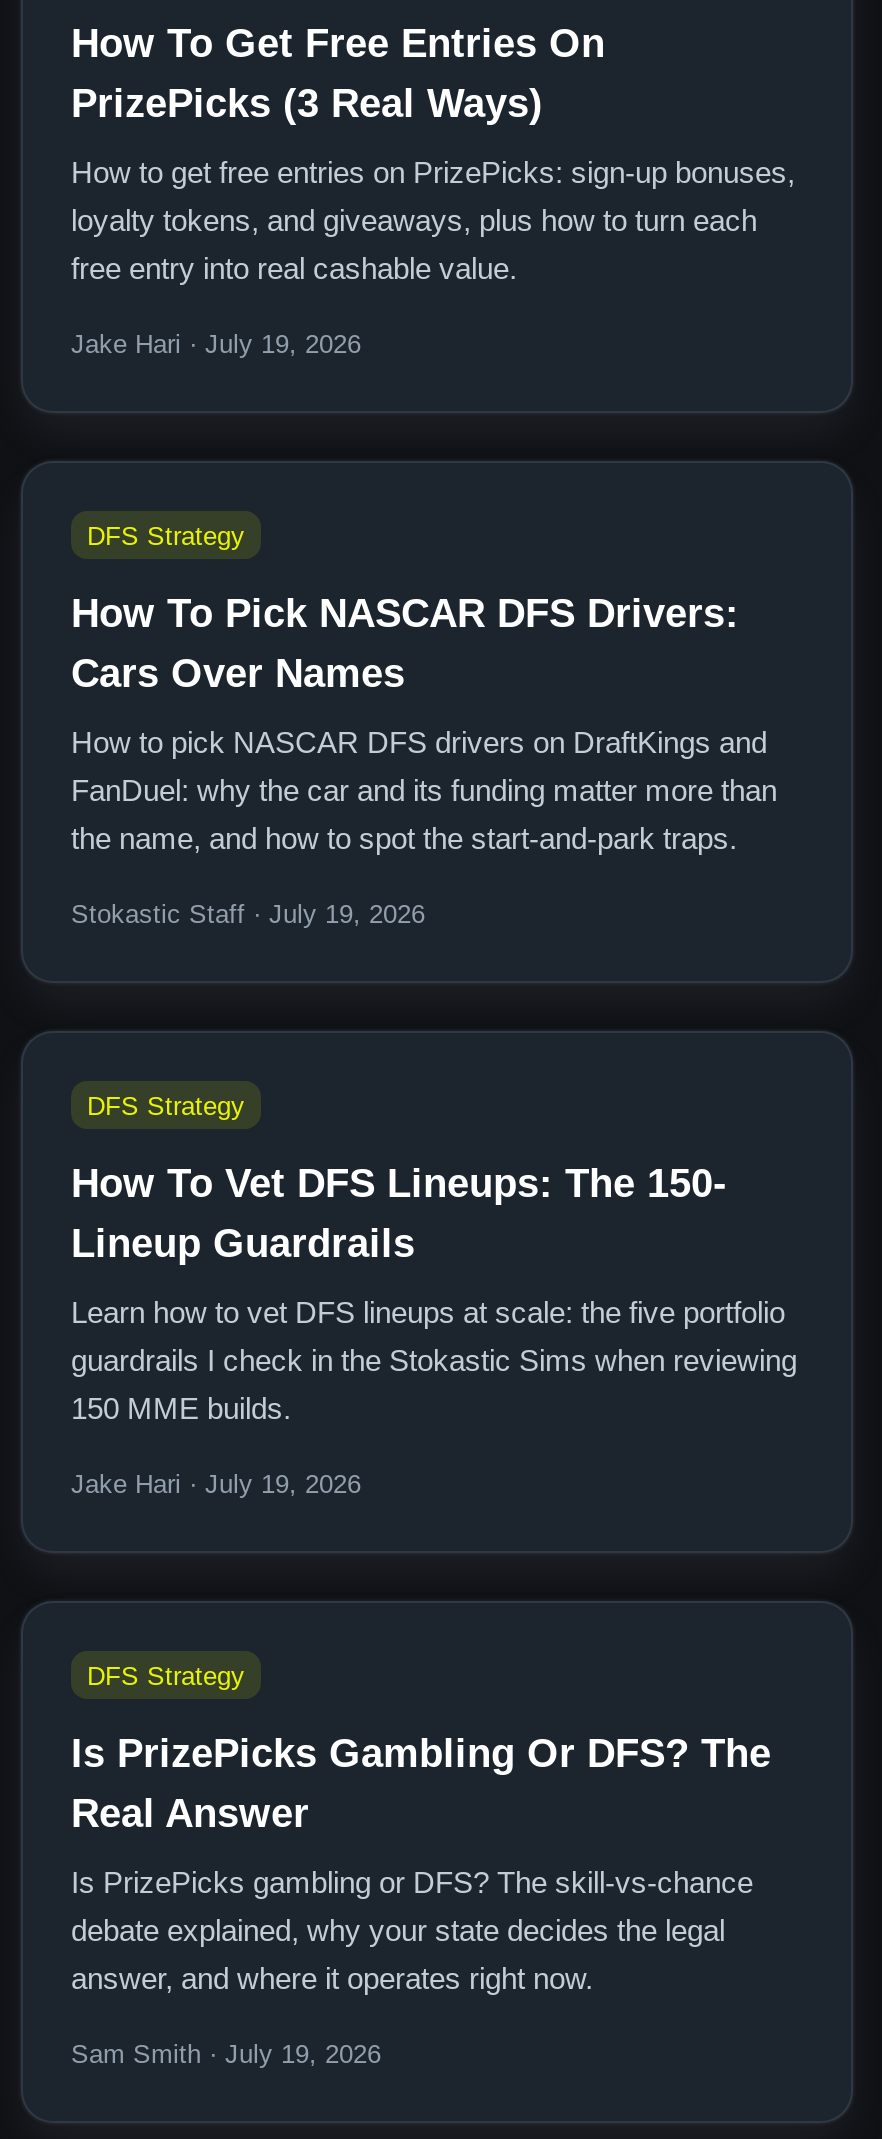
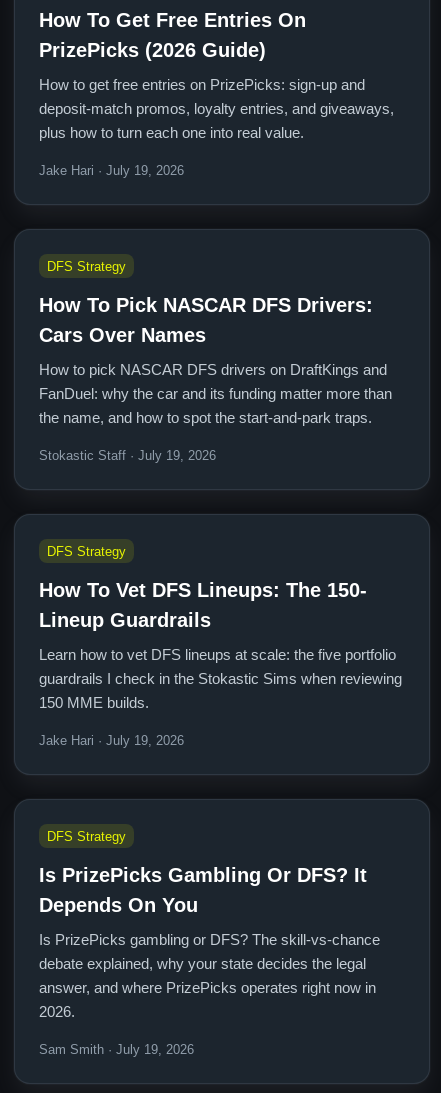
[71,81,543,125] PrizePicks (3 Real Ways) -> [39,39,266,61] PrizePicks (2026 Guide)
[71,155,795,285] How to get free entries on PrizePicks: sign-up bonuses, | loyalty tokens, and giveaways, plus how to turn each | free entry into real cashable value. -> [39,76,394,141] How to get free entries on PrizePicks: sign-up and | deposit-match promos, loyalty entries, and giveaways, | plus how to turn each one into real value.
[71,1731,771,1835] Is PrizePicks Gambling Or DFS? The | Real Answer -> [39,864,367,916] Is PrizePicks Gambling Or DFS? It | Depends On You
[71,1961,593,1995] answer, and where it operates right now. -> [39,979,376,1020] answer, and where PrizePicks operates right now in | 2026.

